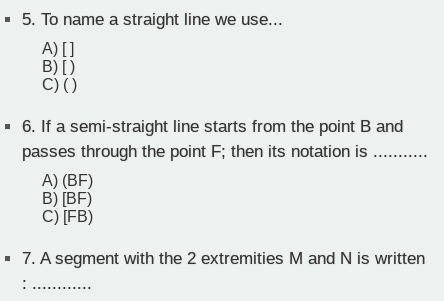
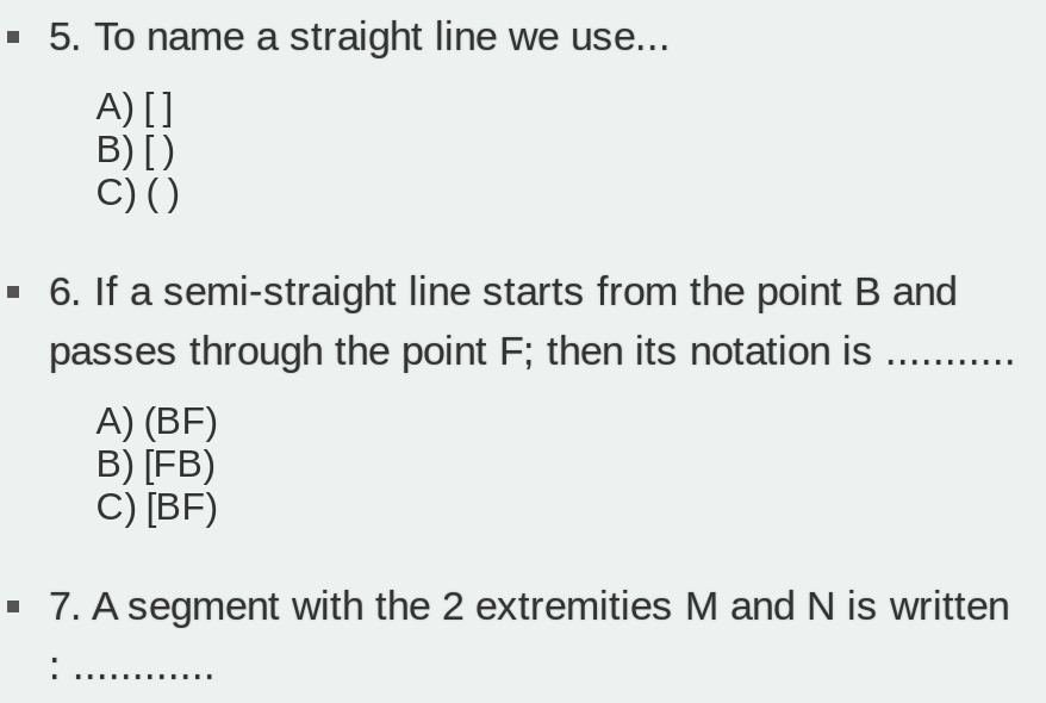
[42,190,92,207] B) [BF) -> [96,443,215,484] B) [FB)
[42,208,93,225] C) [FB) -> [96,486,218,527] C) [BF)

